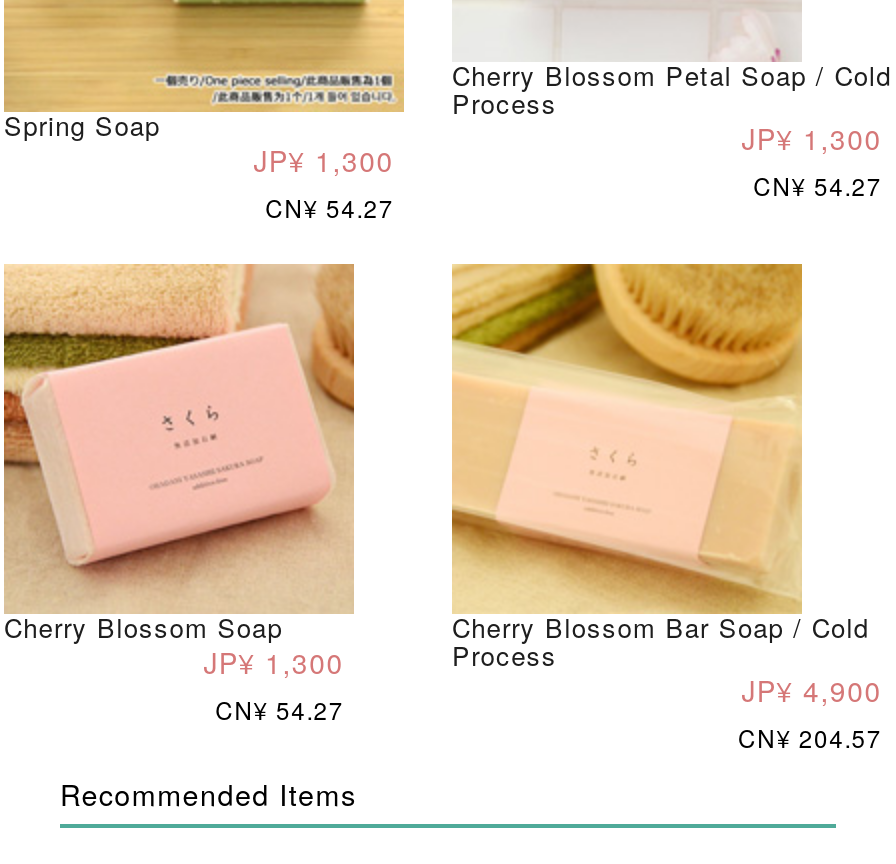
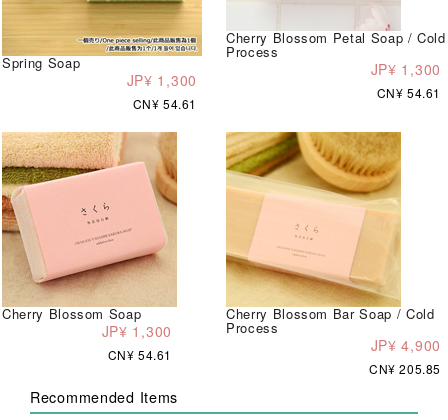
[753,167,882,201] CN¥ 54.27 -> [377,84,441,101] CN¥ 54.61
[265,189,394,223] CN¥ 54.27 -> [133,95,197,112] CN¥ 54.61
[215,691,344,725] CN¥ 54.27 -> [108,346,172,363] CN¥ 54.61
[738,719,882,753] CN¥ 204.57 -> [369,360,441,377] CN¥ 205.85

